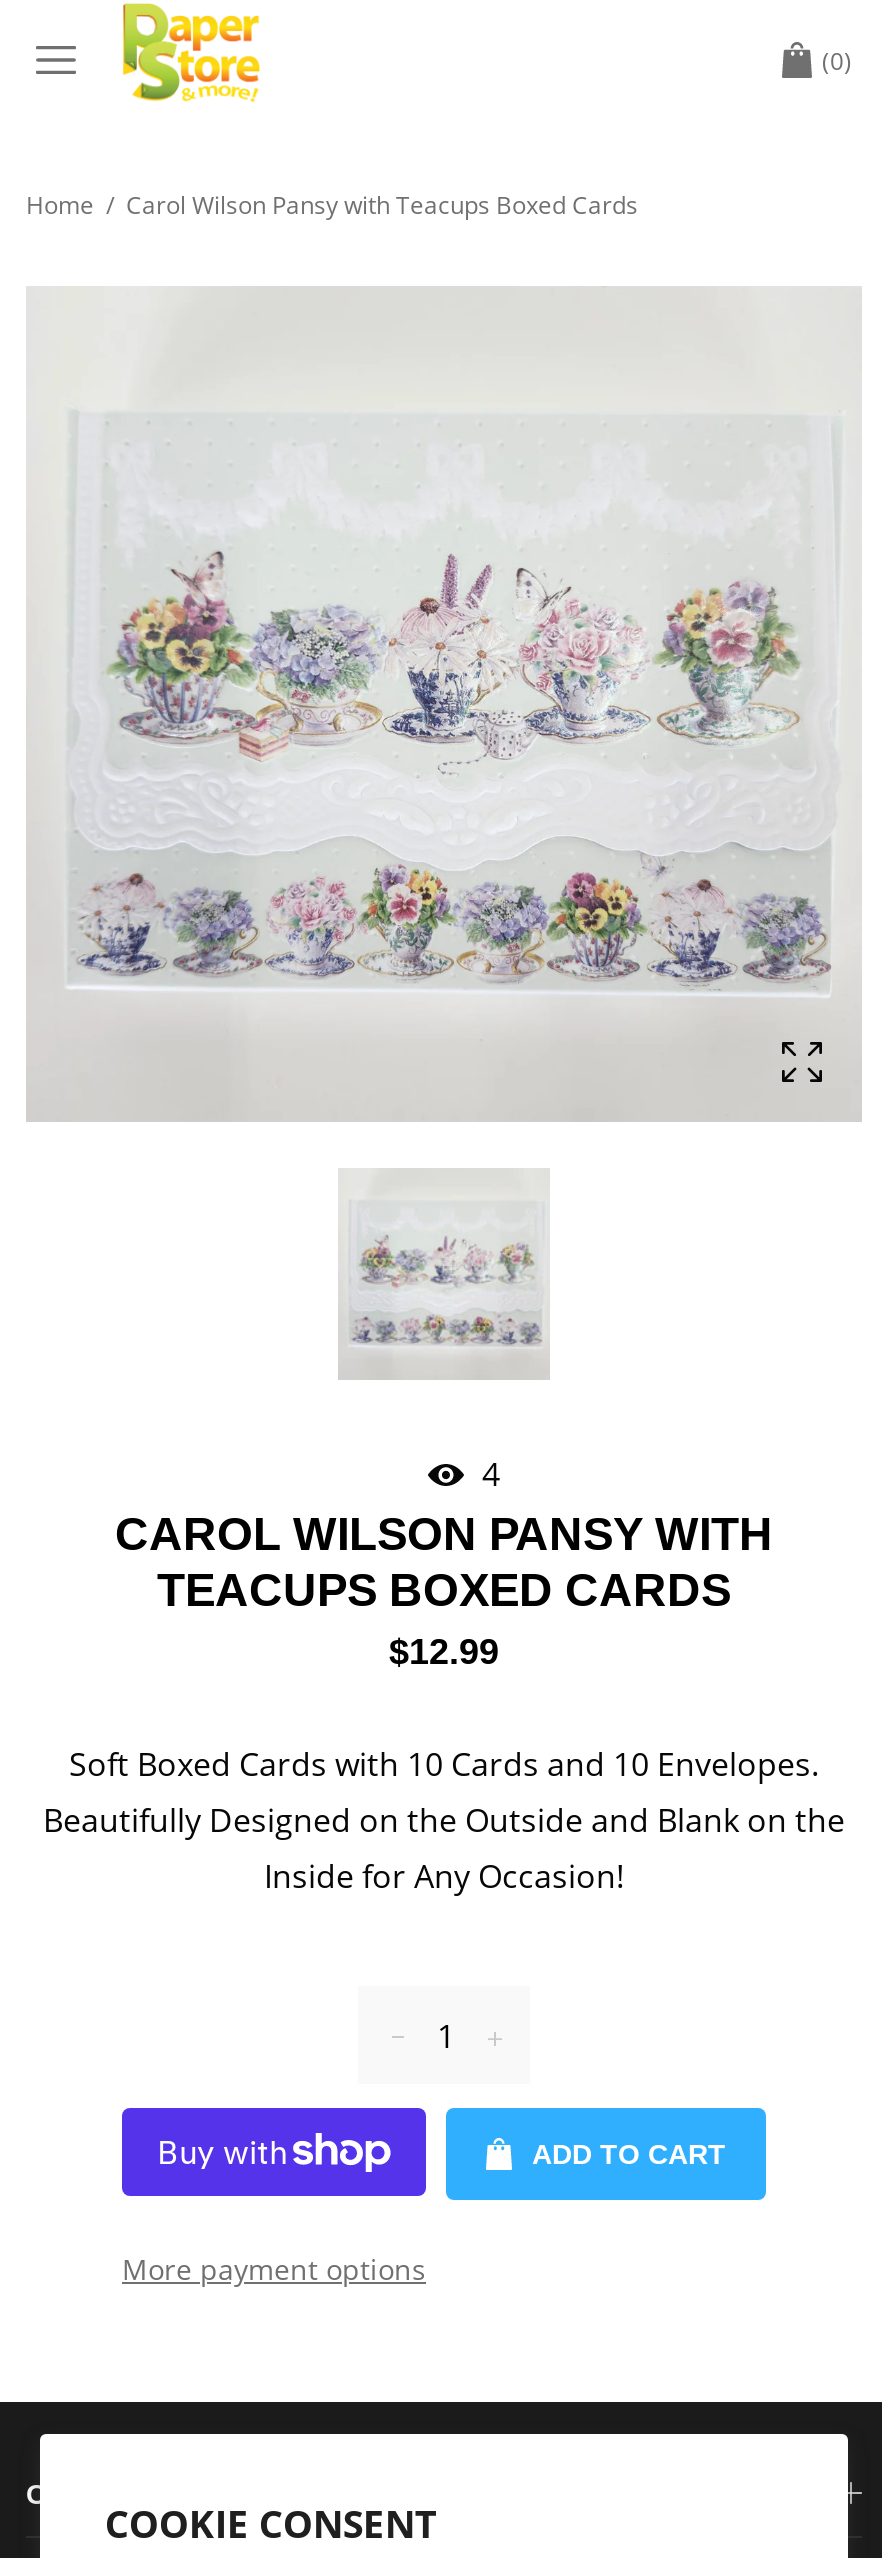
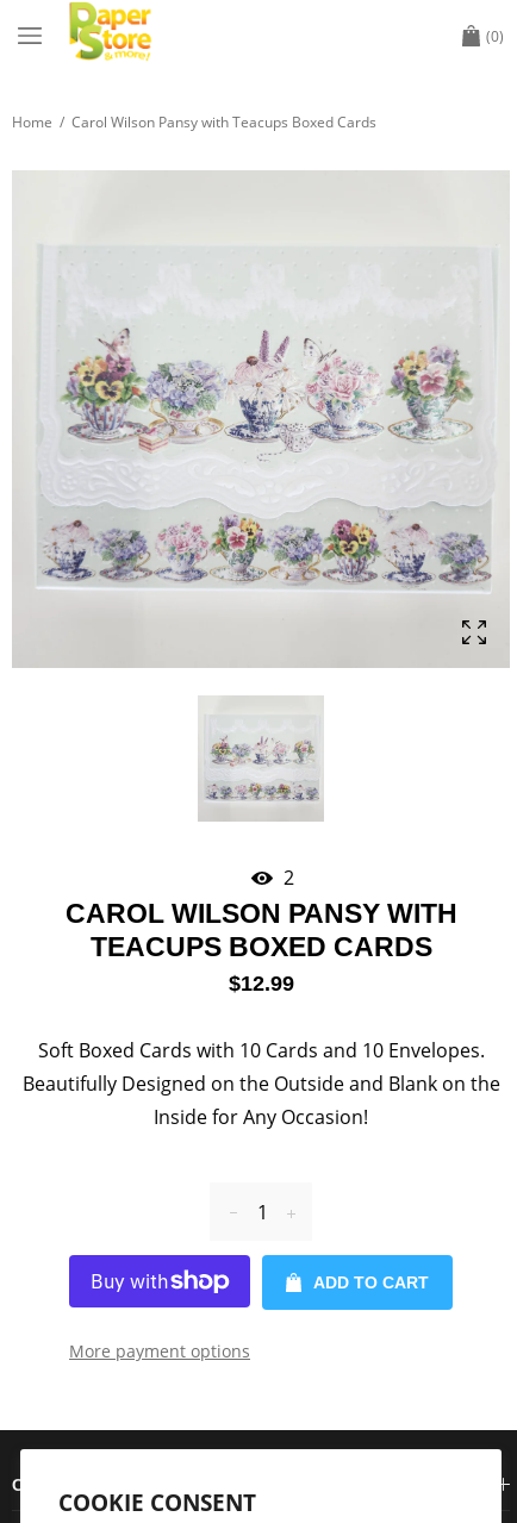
[482,1451,500,1495] 4 -> [284,864,294,890] 2

